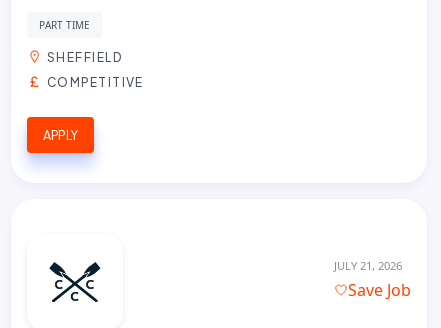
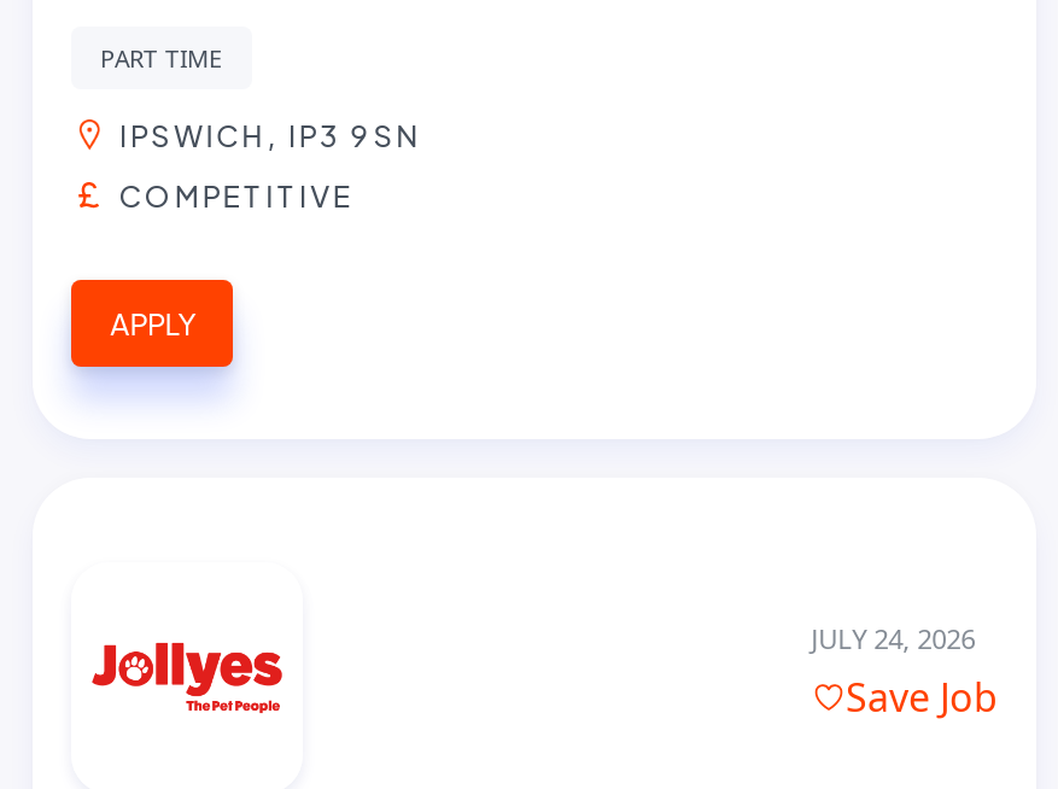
[47,49,123,65] SHEFFIELD -> [119,115,421,154] IPSWICH, IP3 9SN
[36,261,114,303] [image] -> [90,632,286,726] [image]
[334,258,402,273] JULY 21, 2026 -> [811,621,975,657] JULY 24, 2026

